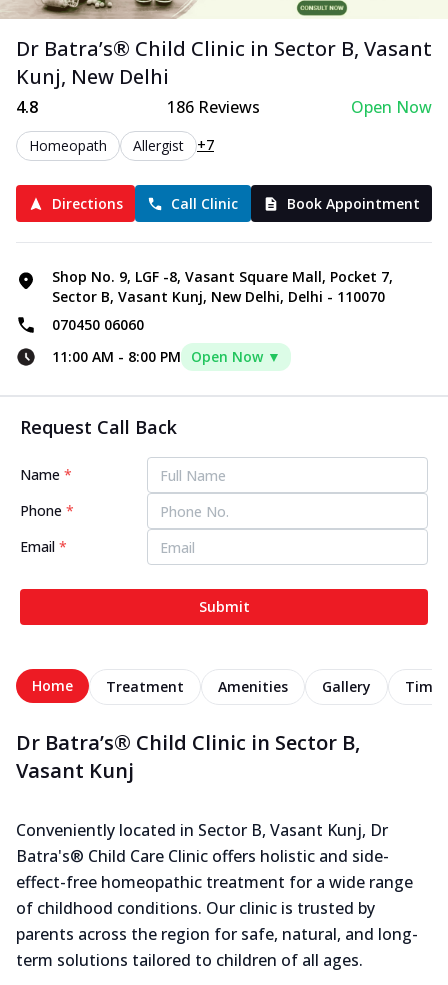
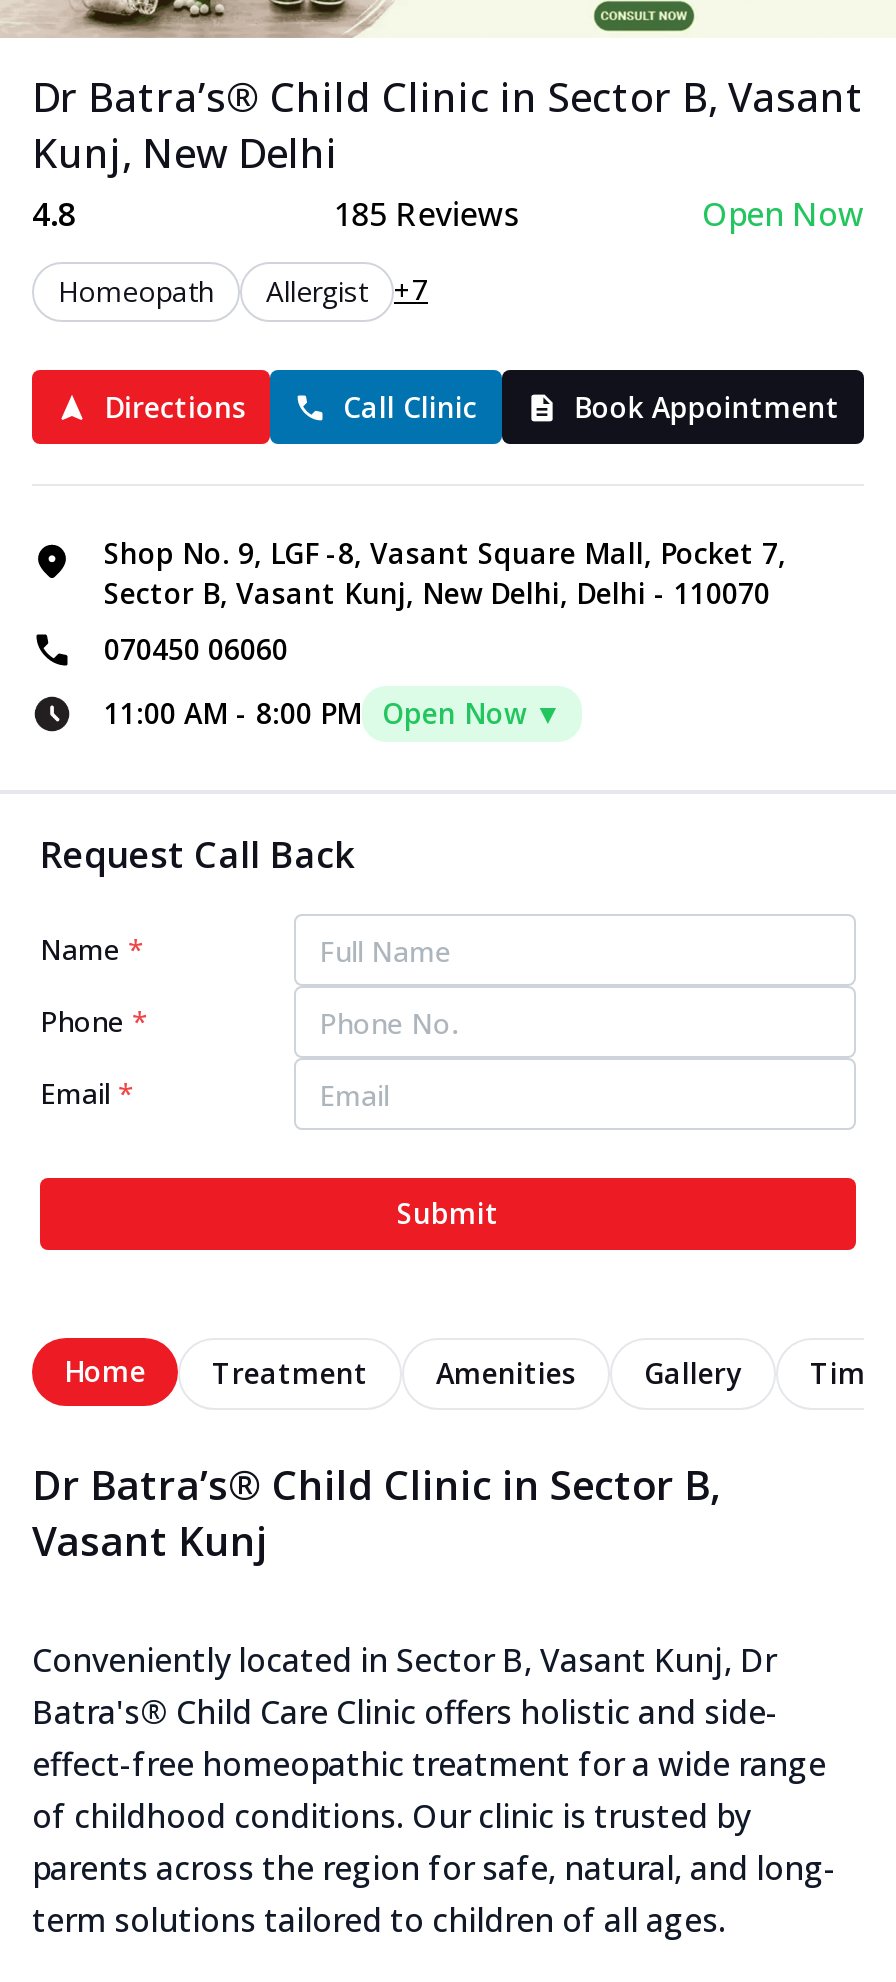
[167,96,260,118] 186 Reviews -> [334,193,520,237] 185 Reviews

